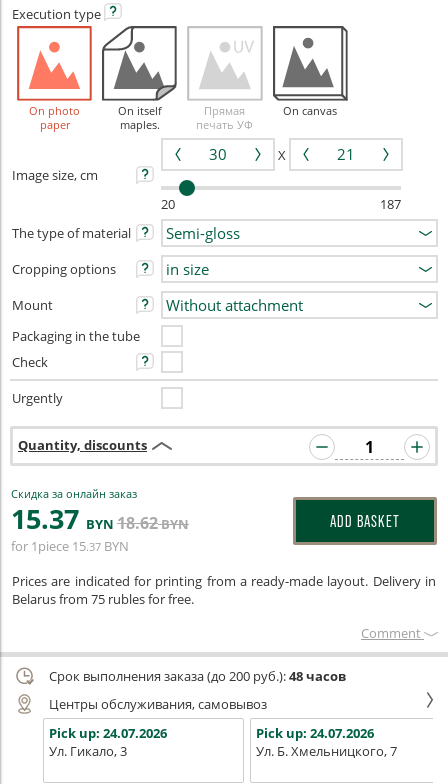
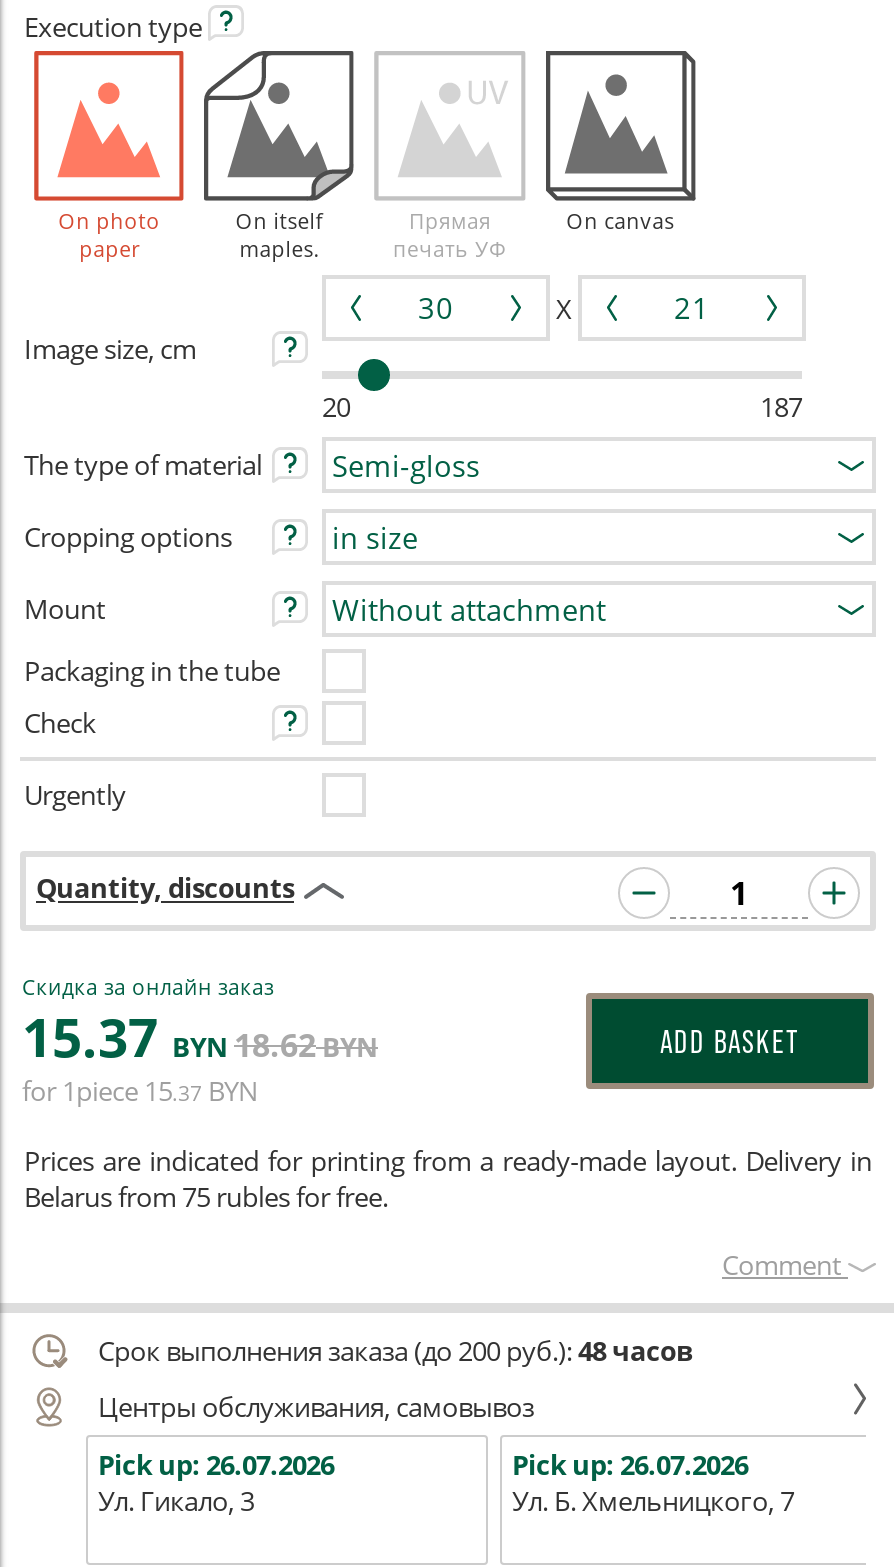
[49,724,167,742] Pick up: 24.07.2026 -> [98,1447,334,1483] Pick up: 26.07.2026
[256,724,374,742] Pick up: 24.07.2026 -> [512,1447,748,1483] Pick up: 26.07.2026

